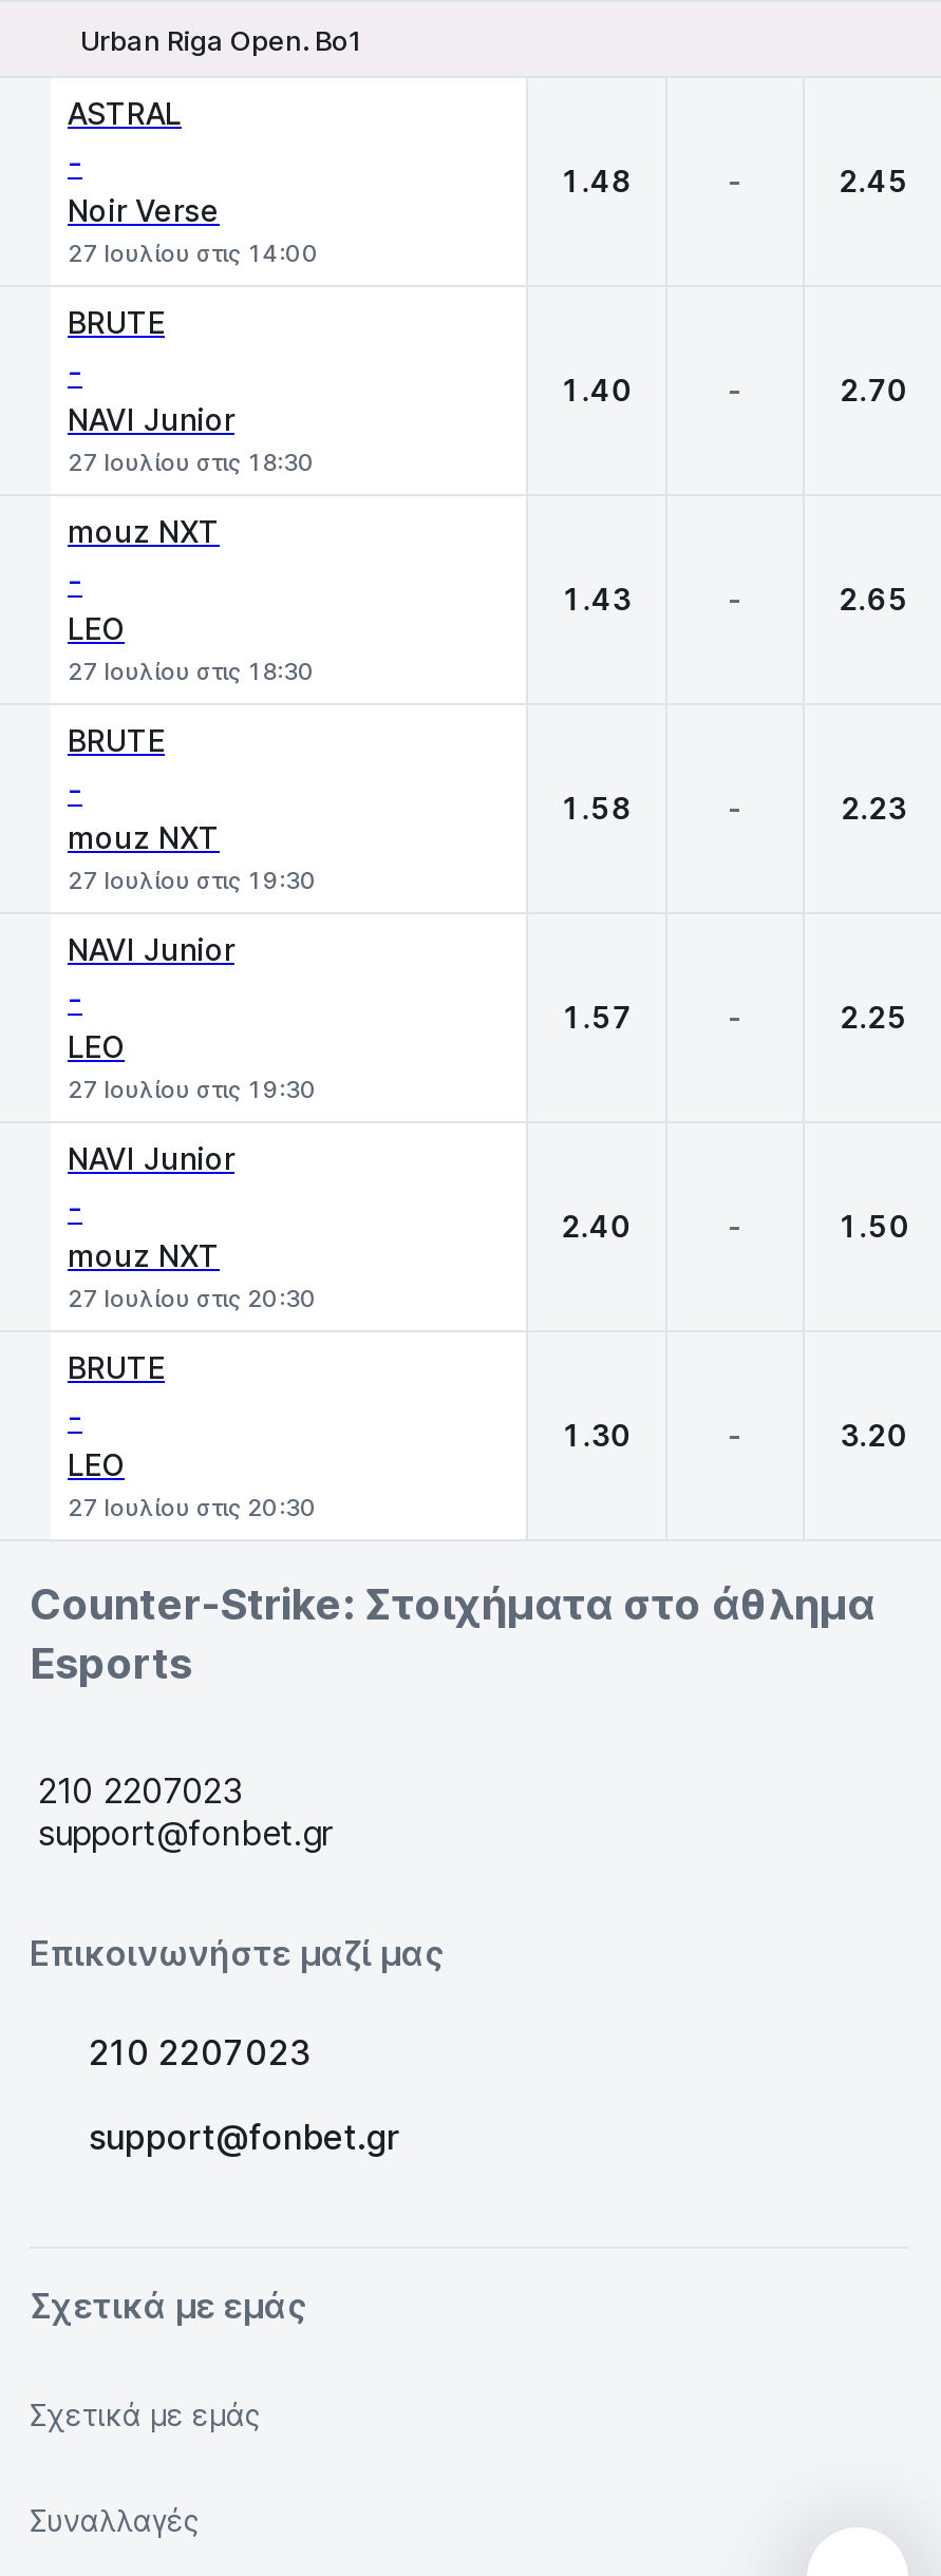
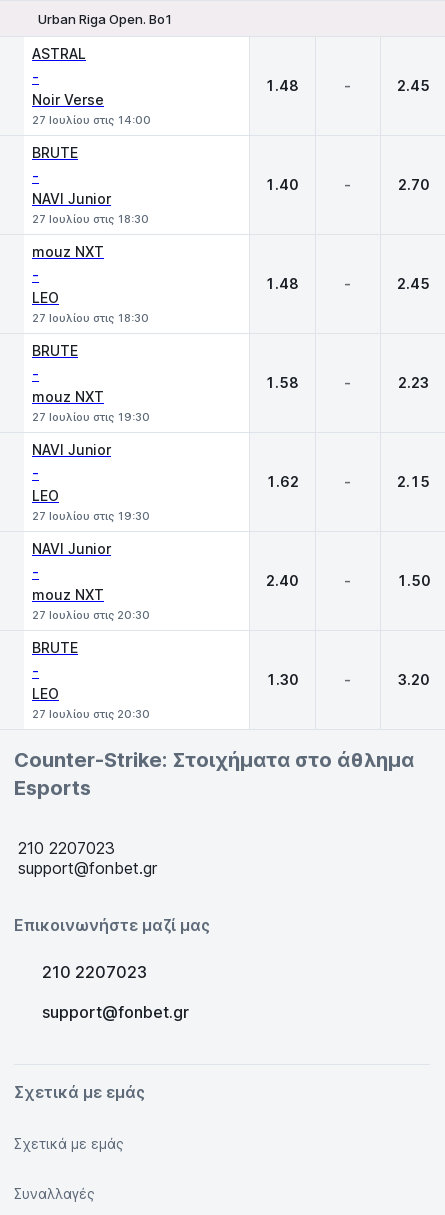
[561,581,631,617] 1.43 -> [265,275,299,292] 1.48
[839,581,908,617] 2.65 -> [397,275,430,292] 2.45
[561,999,631,1035] 1.57 -> [266,473,299,490] 1.62
[840,999,907,1035] 2.25 -> [397,473,430,490] 2.15

